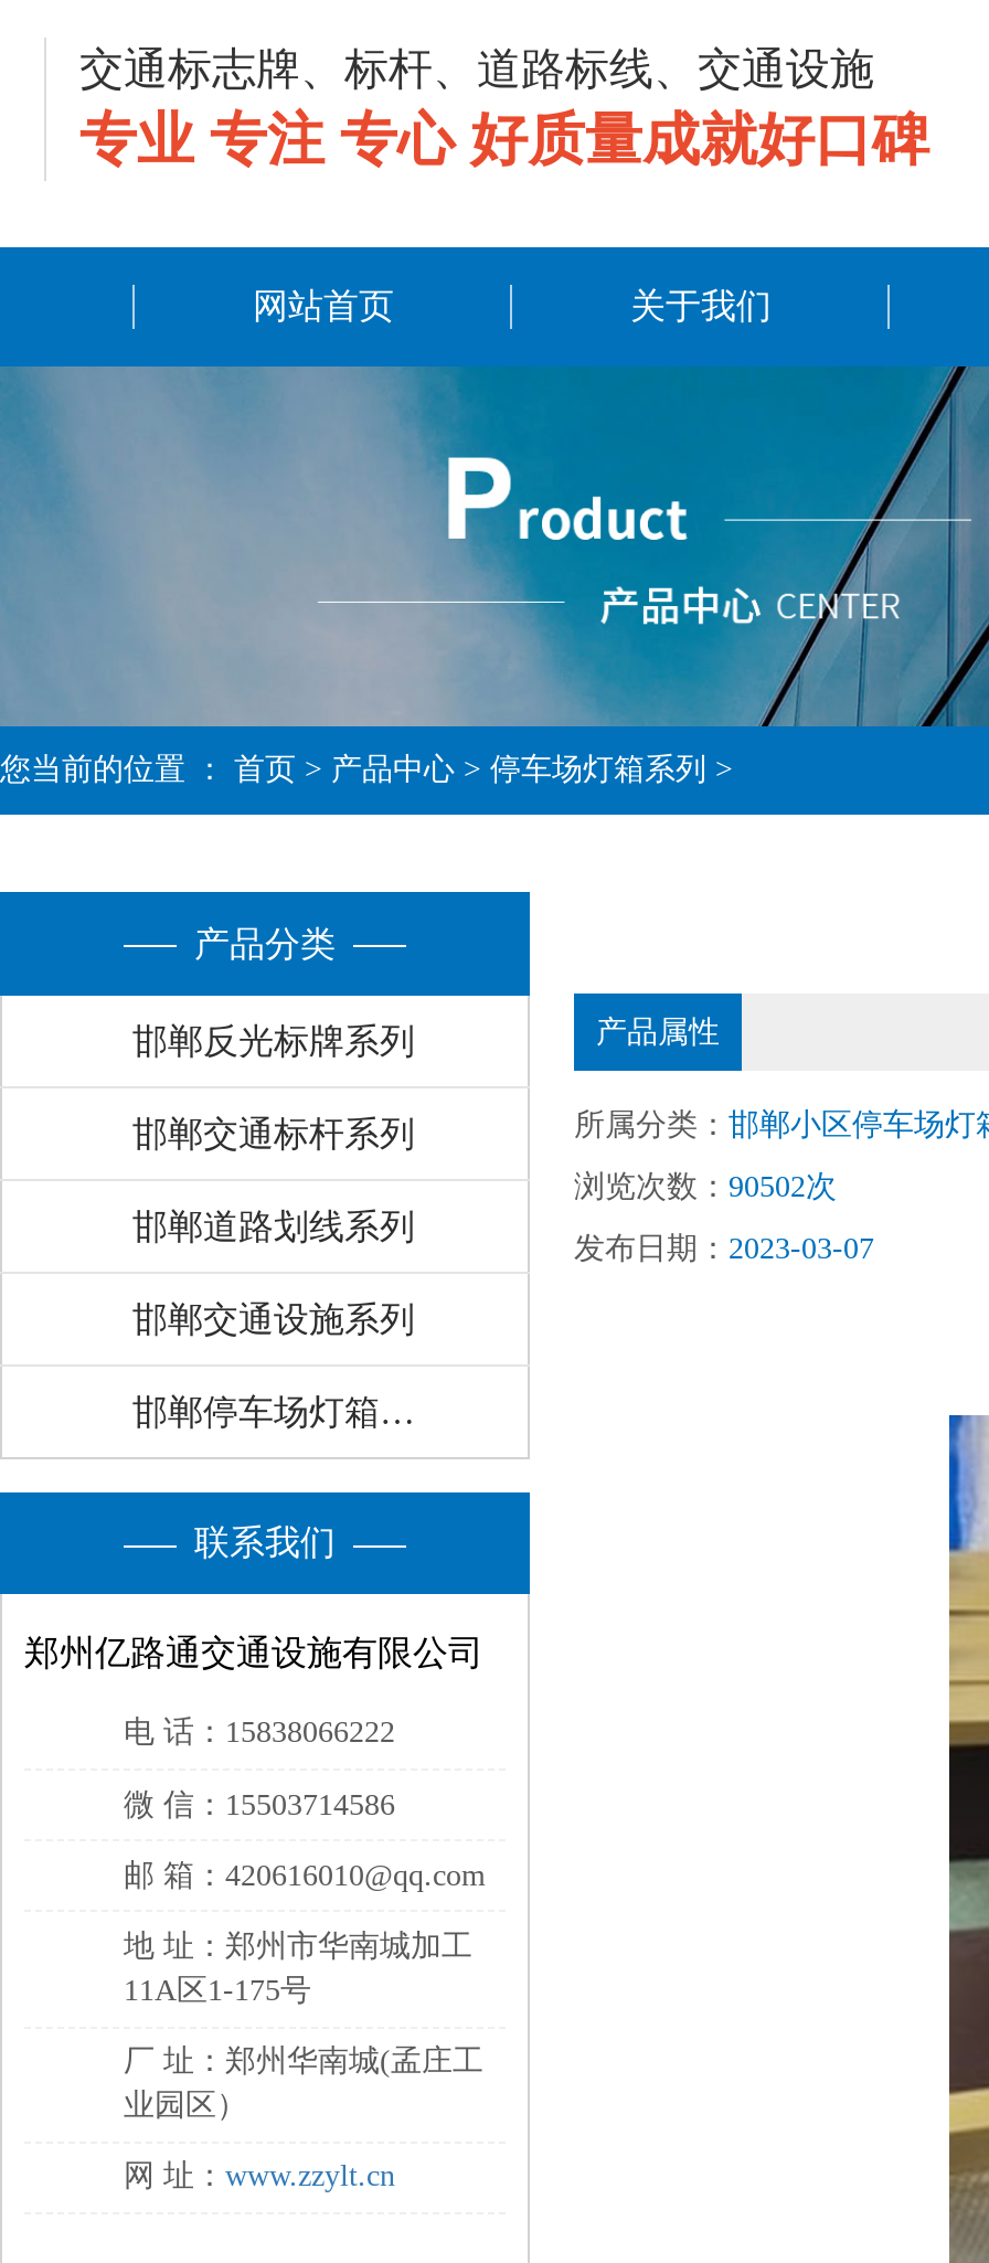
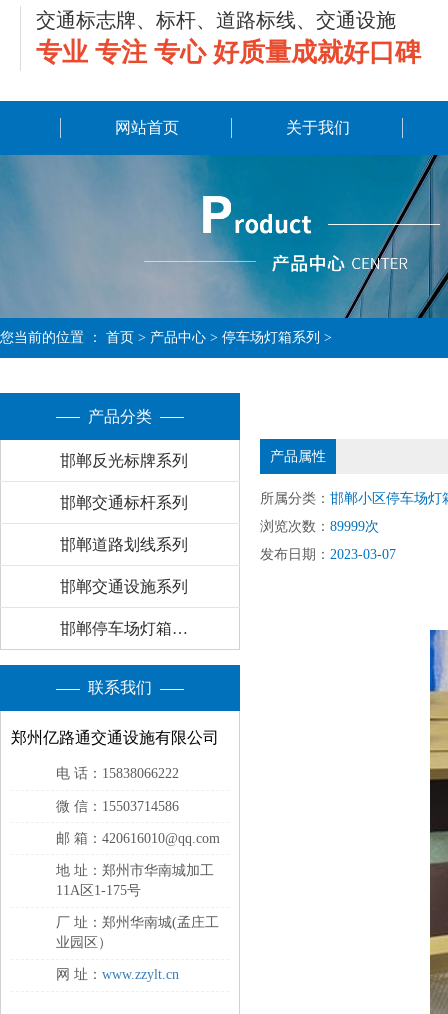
[574,1171,872,1204] 浏览次数：90502次 -> [260,519,395,534] 浏览次数：89999次

